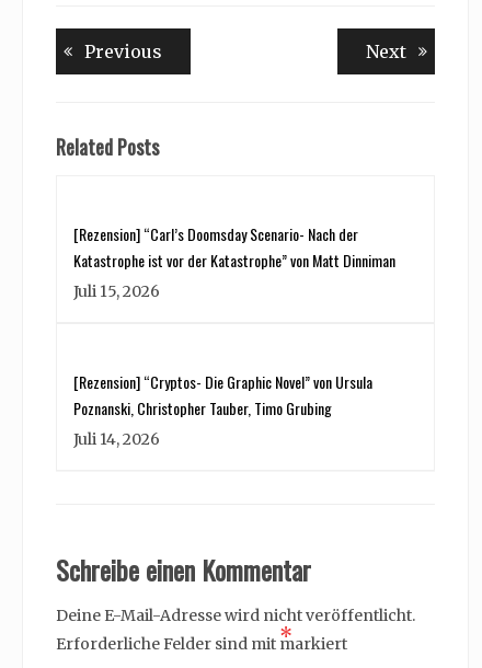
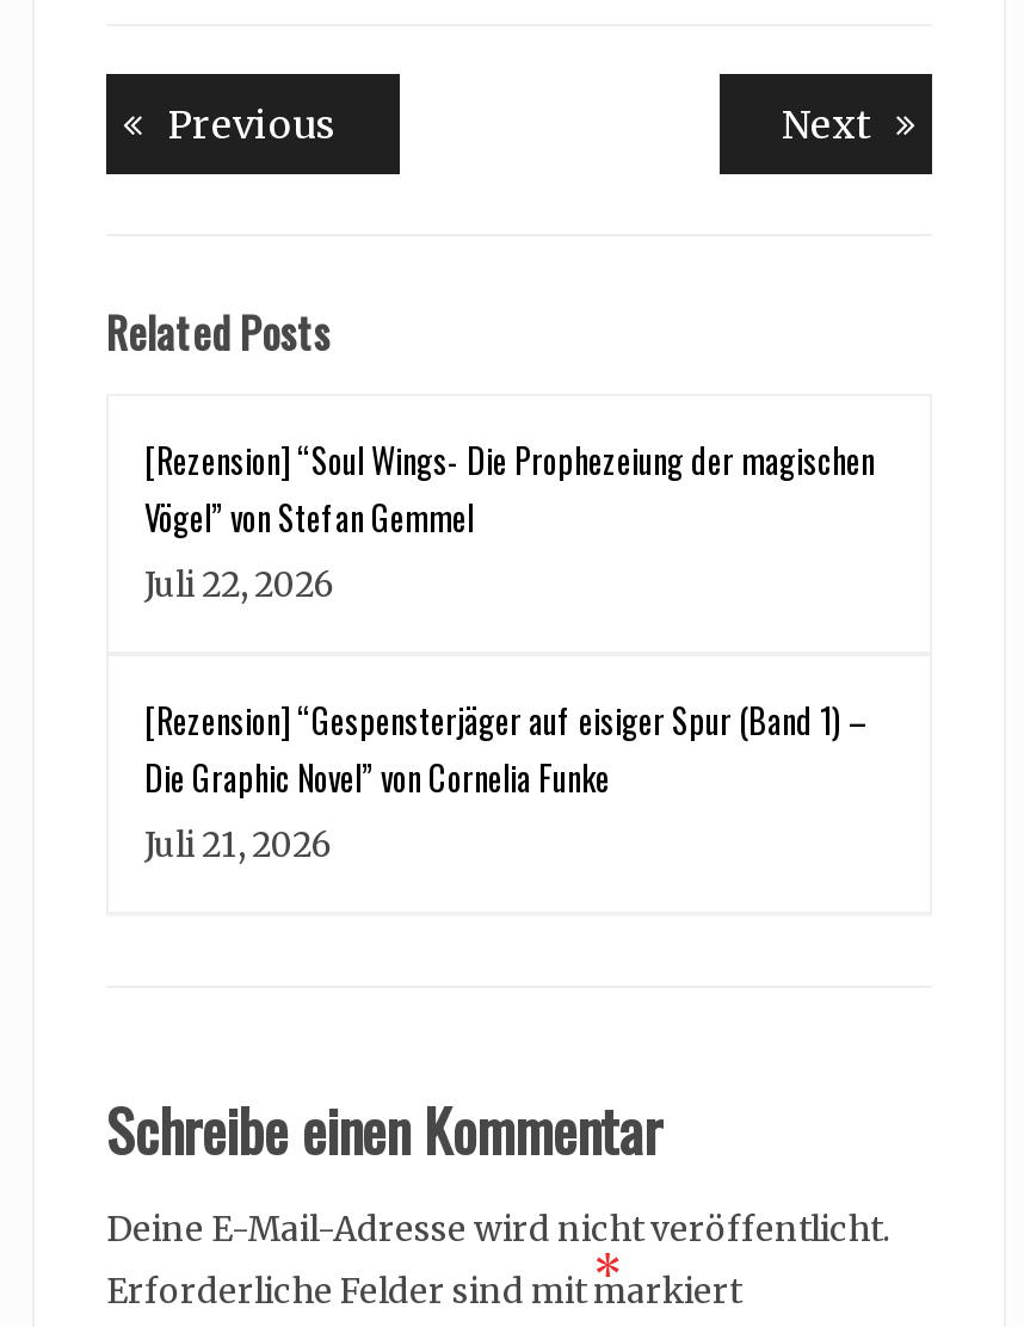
[73,223,395,302] [Rezension] “Carl’s Doomsday Scenario- Nach der | Katastrophe ist vor der Katastrophe” von Matt Dinniman | Juli 15, 2026 -> [144,435,875,607] [Rezension] “Soul Wings- Die Prophezeiung der magischen | Vögel” von Stefan Gemmel | Juli 22, 2026
[73,371,372,449] [Rezension] “Cryptos- Die Graphic Novel” von Ursula | Poznanski, Christopher Tauber, Timo Grubing | Juli 14, 2026 -> [144,695,870,867] [Rezension] “Gespensterjäger auf eisiger Spur (Band 1) – | Die Graphic Novel” von Cornelia Funke | Juli 21, 2026

